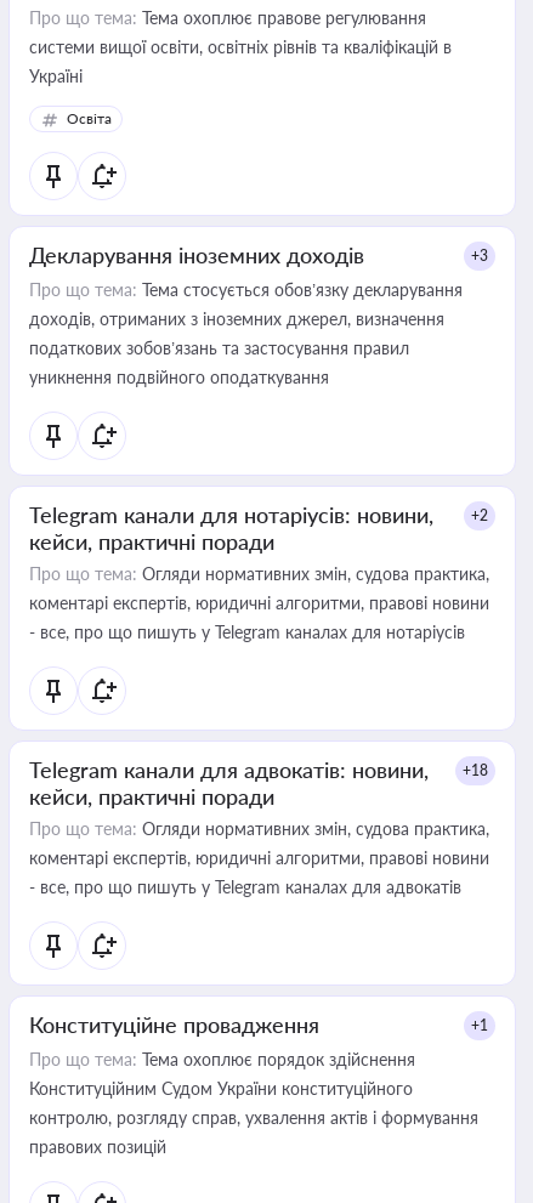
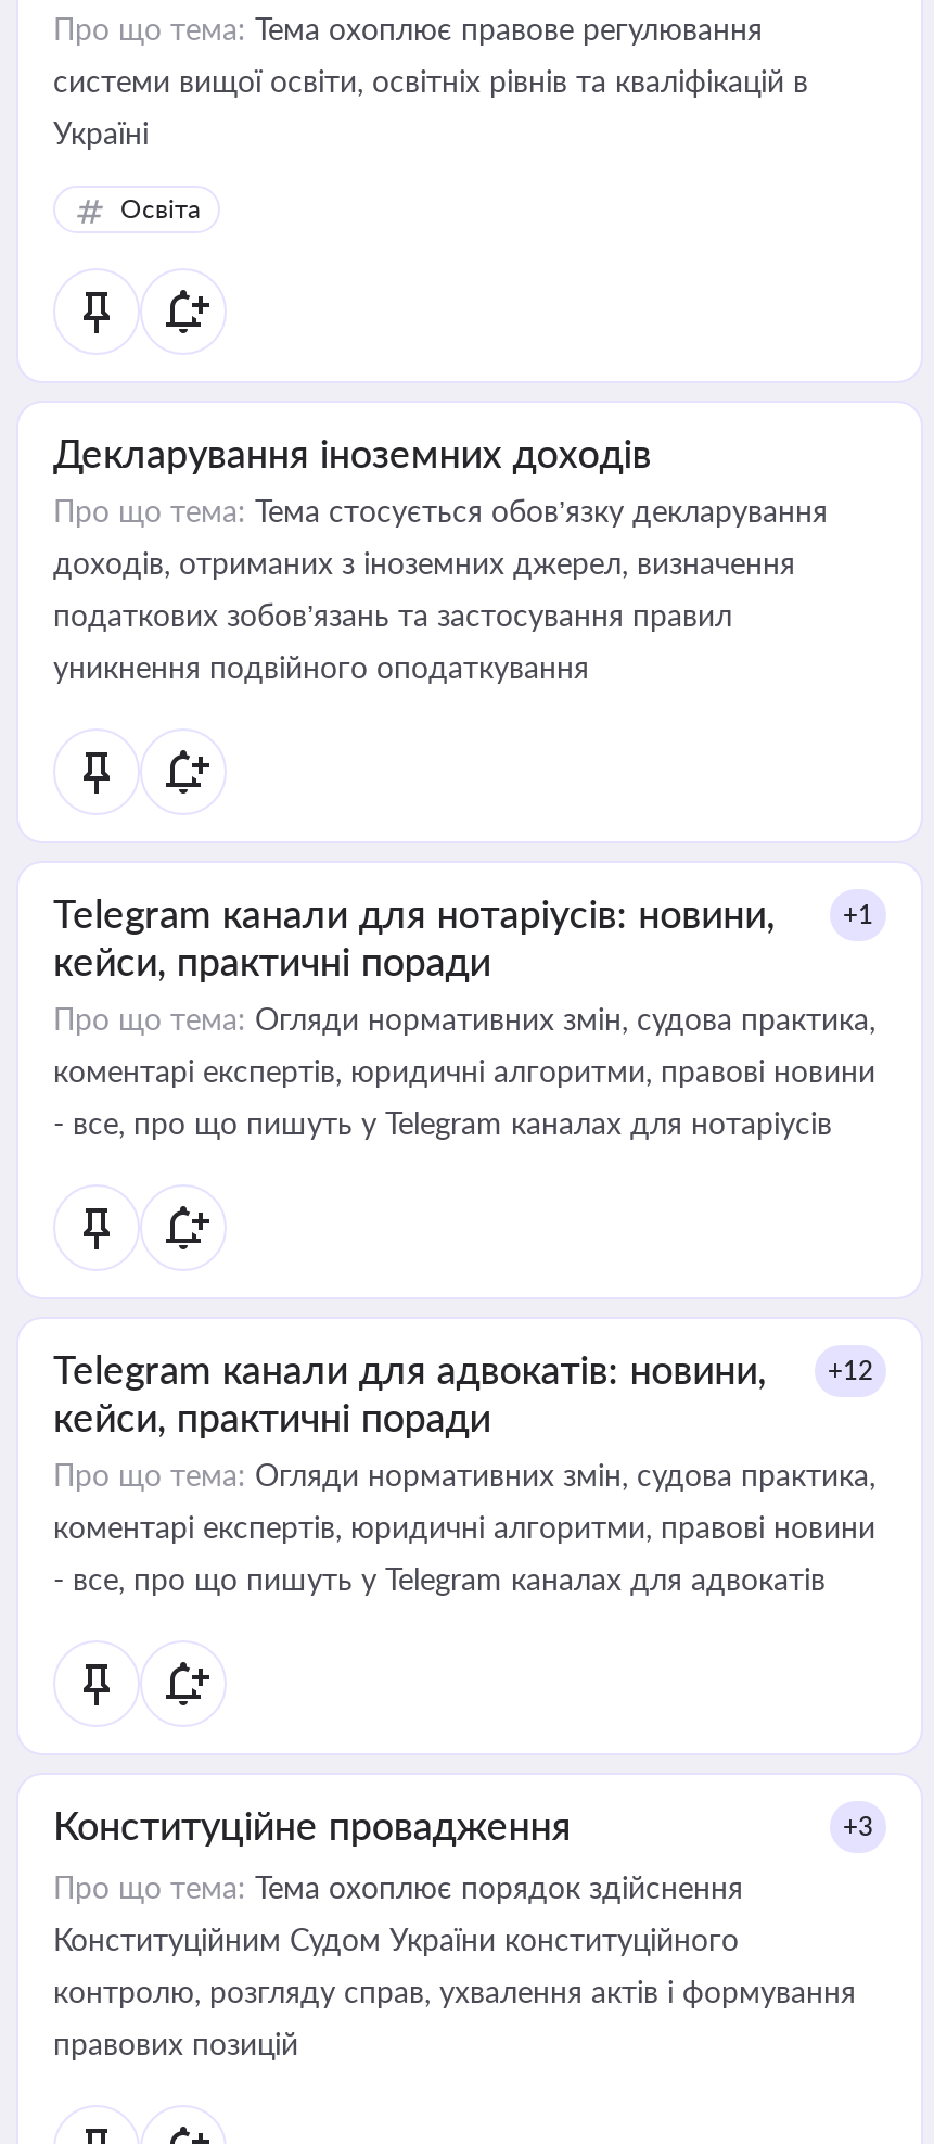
[471,246,488,265] +3 -> none
[471,506,488,524] +2 -> [843,898,873,930] +1
[29,756,488,783] Telegram канали для адвокатів: новини, +18 -> [53,1345,873,1393] Telegram канали для адвокатів: новини, +12
[471,1016,488,1034] +1 -> [843,1810,873,1842] +3

